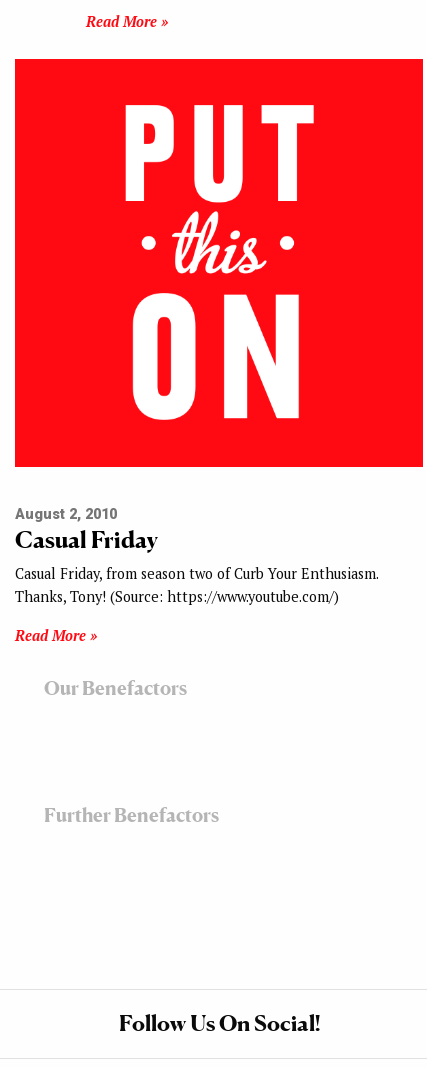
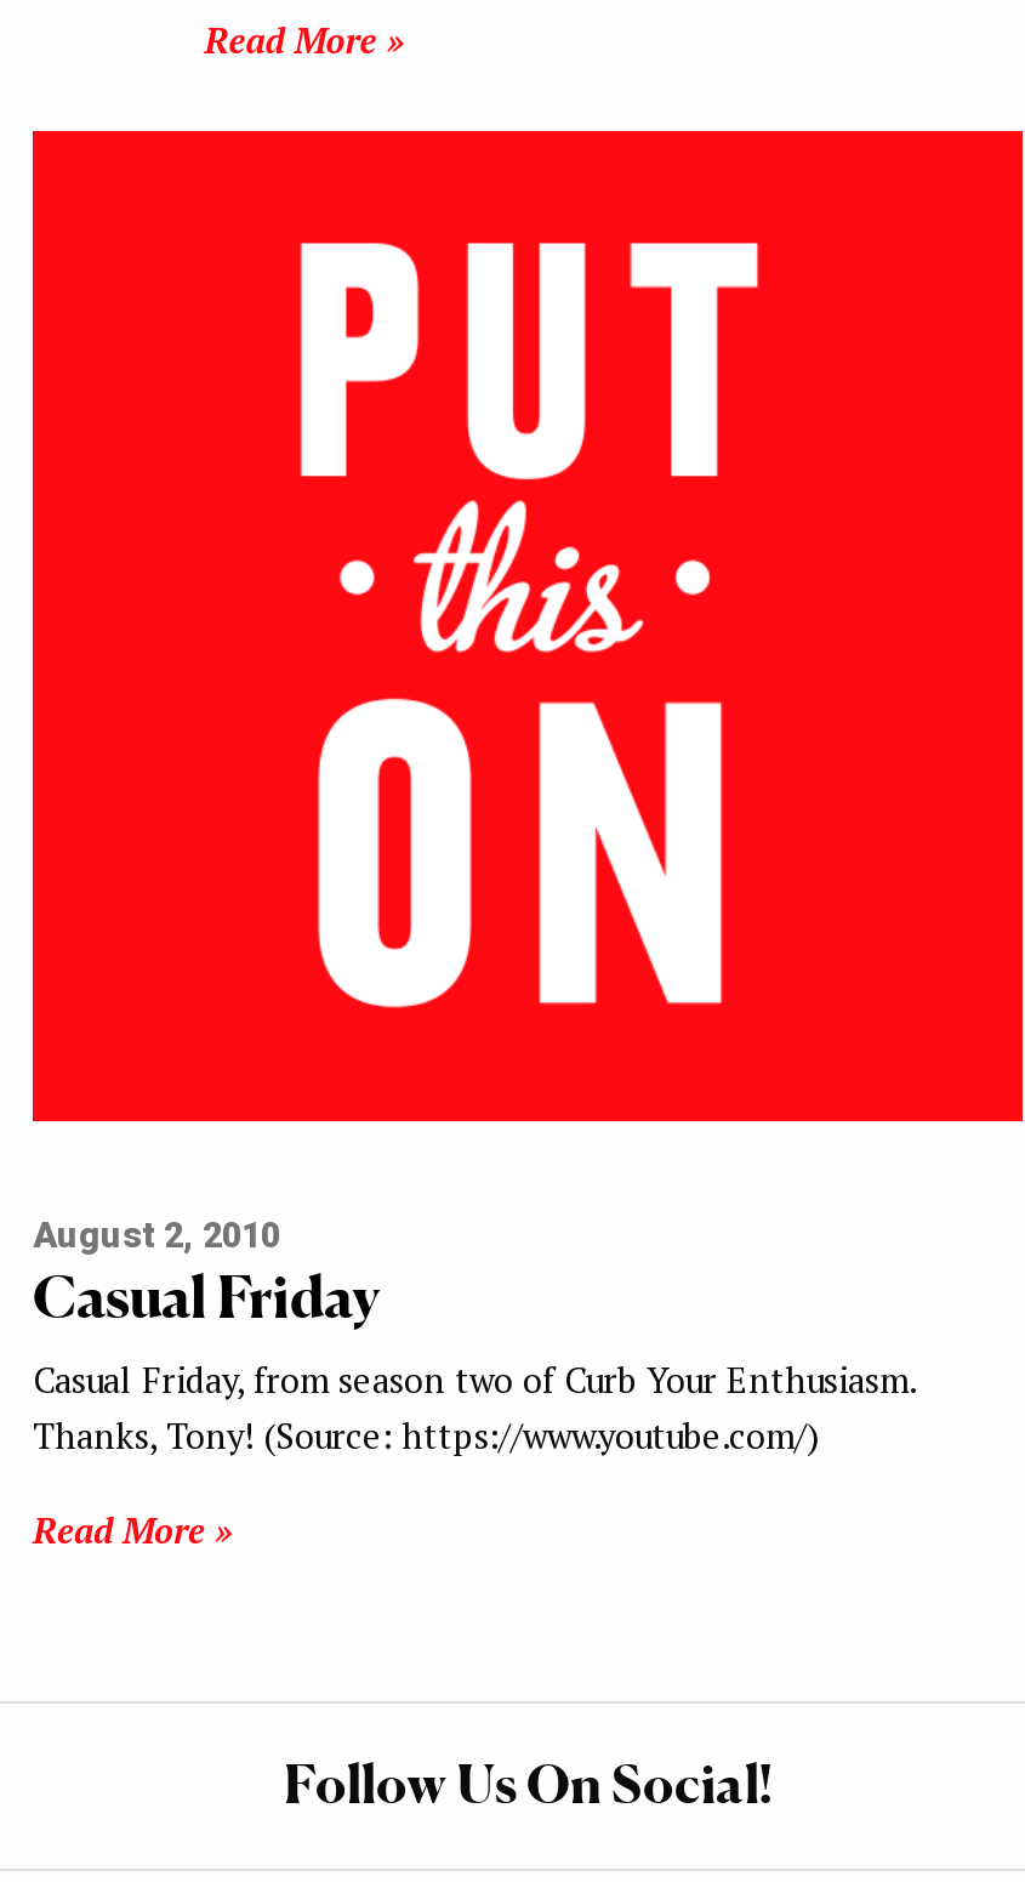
[44,677,187,699] Our Benefactors -> none
[44,804,219,826] Further Benefactors -> none

